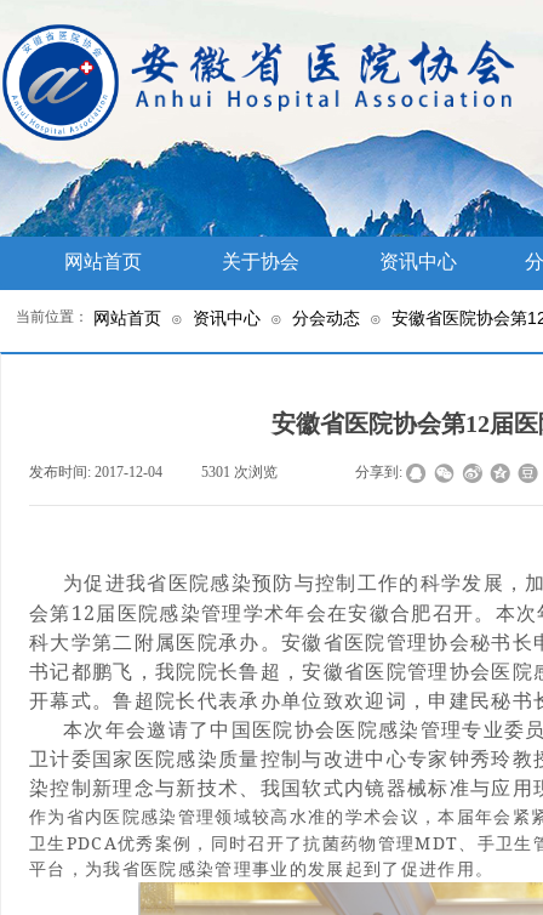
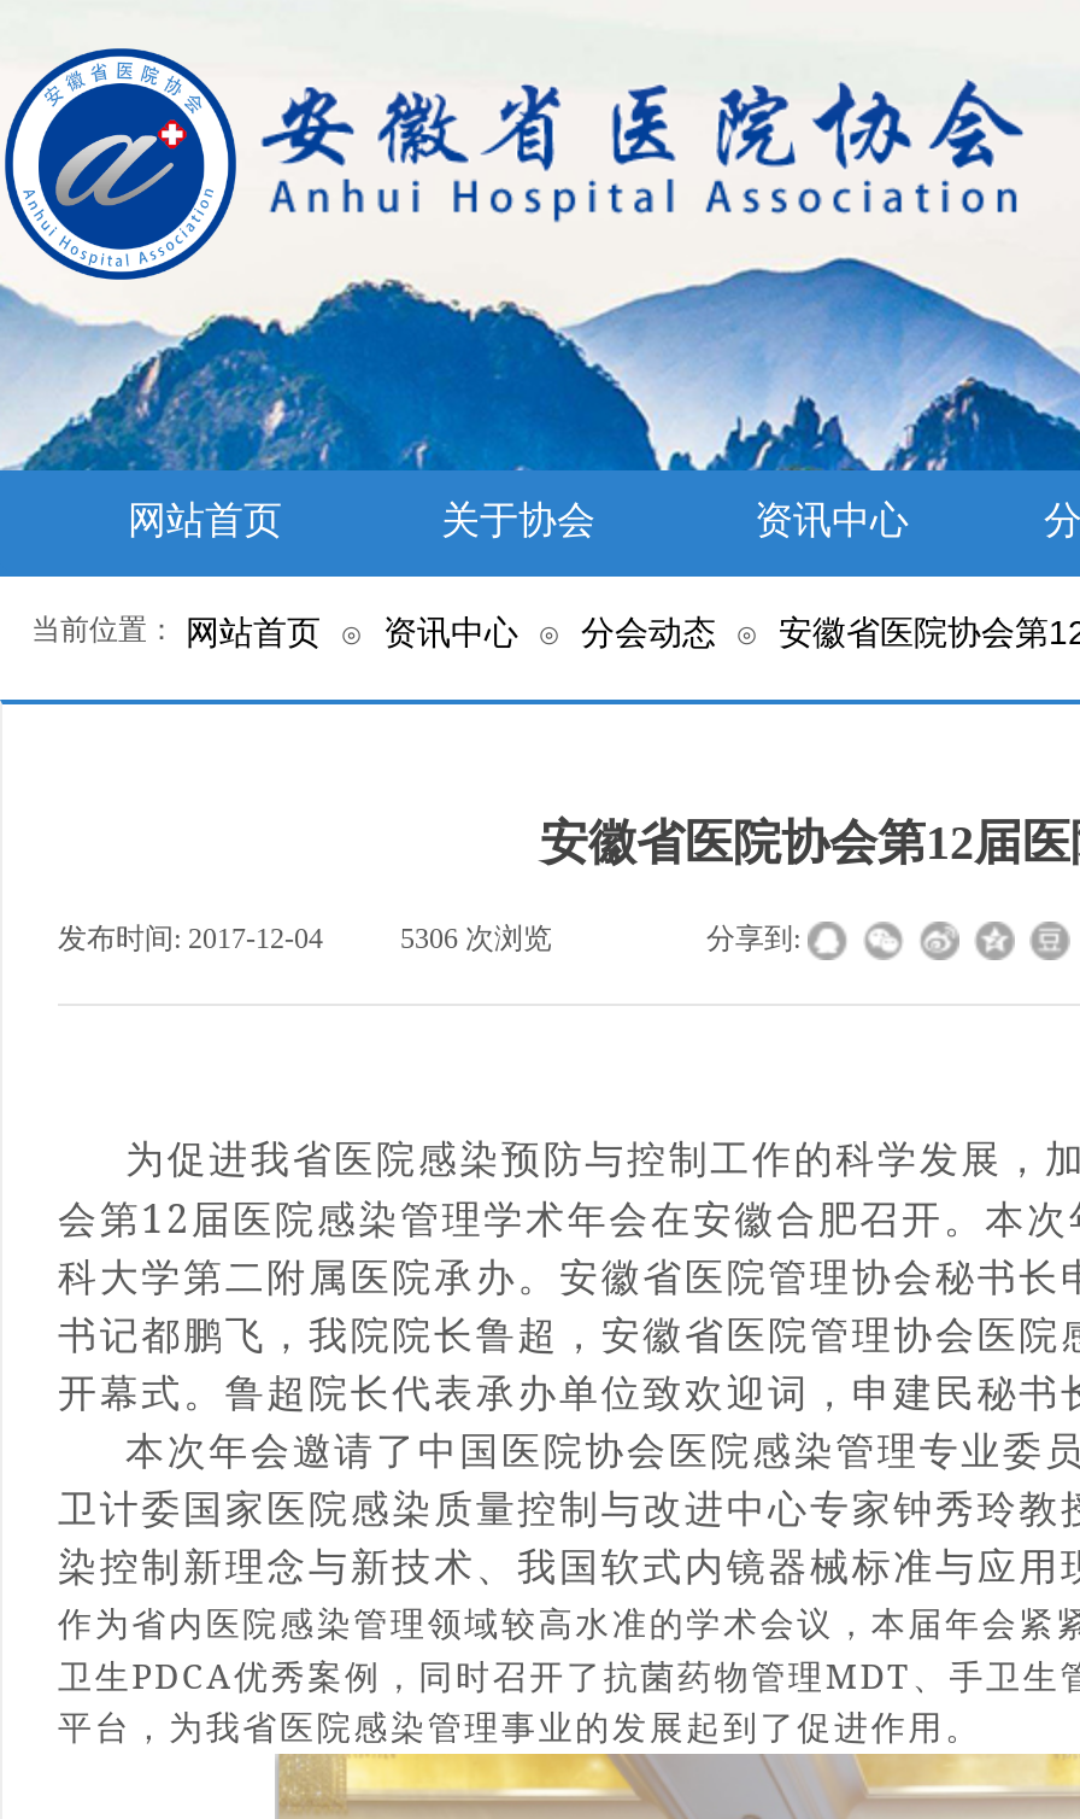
[201,464,278,481] 5301次浏览 -> [400,922,552,955] 5306次浏览

